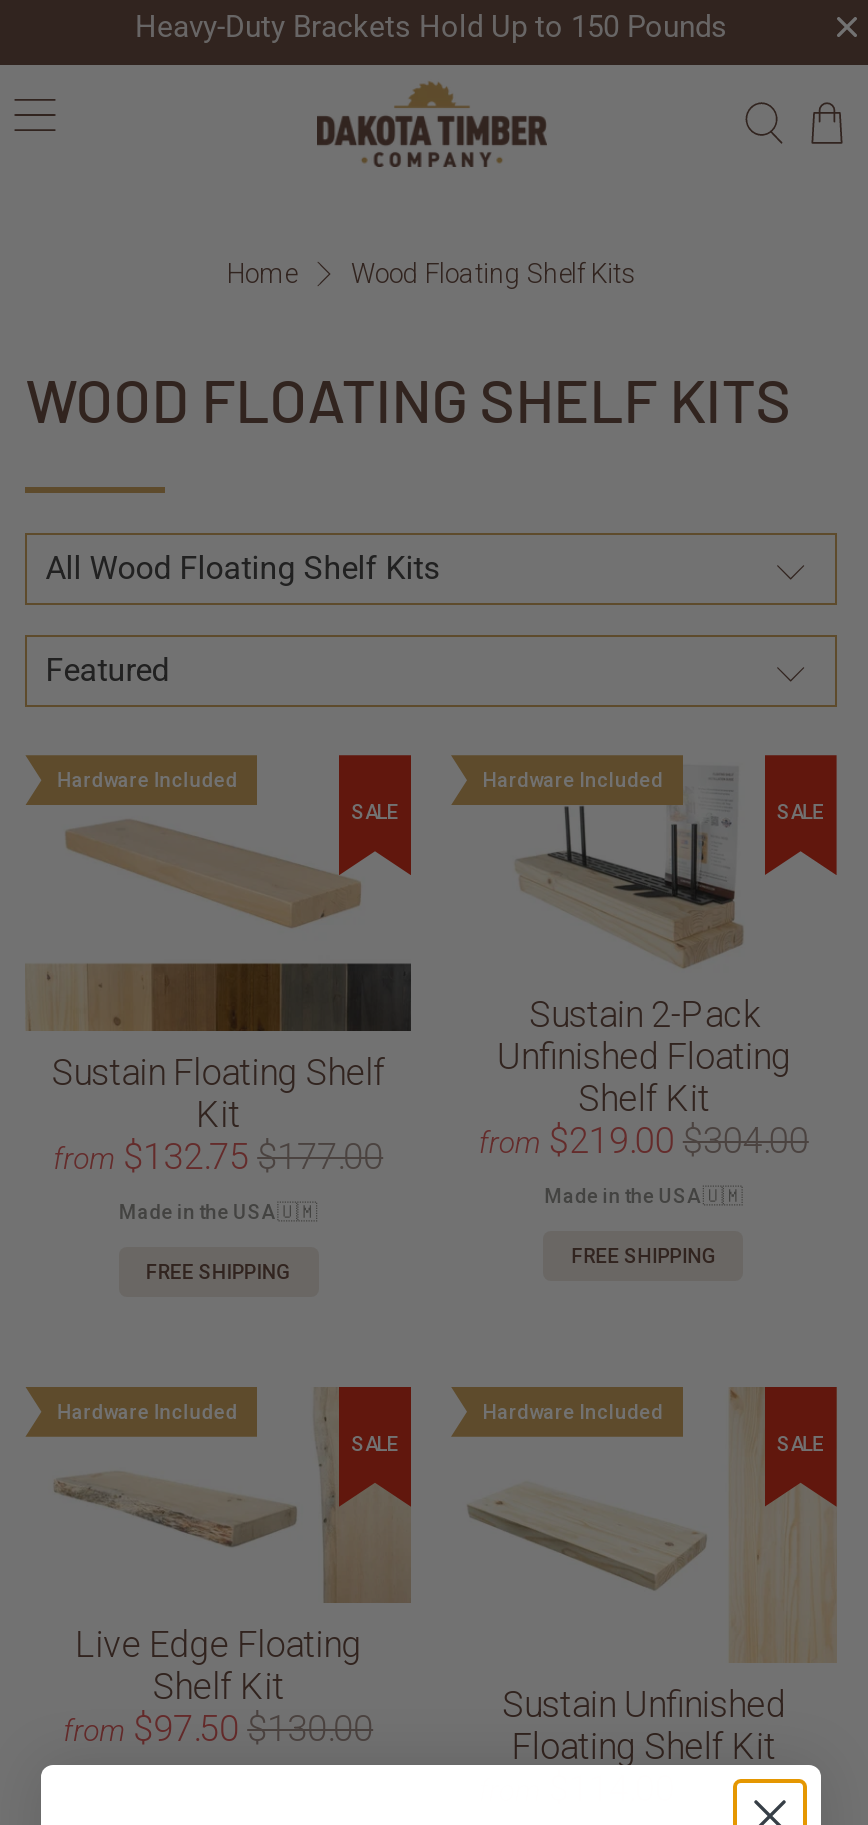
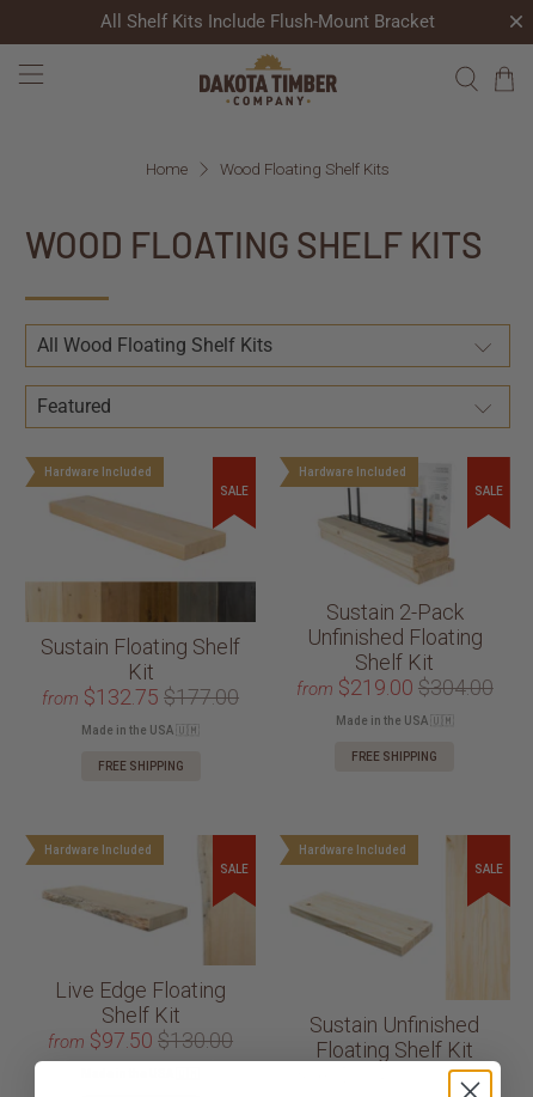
[135,9,727,45] Heavy-Duty Brackets Hold Up to 150 Pounds -> [100,11,435,32] All Shelf Kits Include Flush-Mount Bracket

